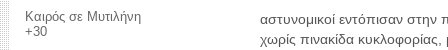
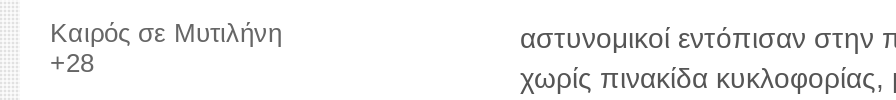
[25,24,47,39] +30 -> [50,47,94,77] +28

